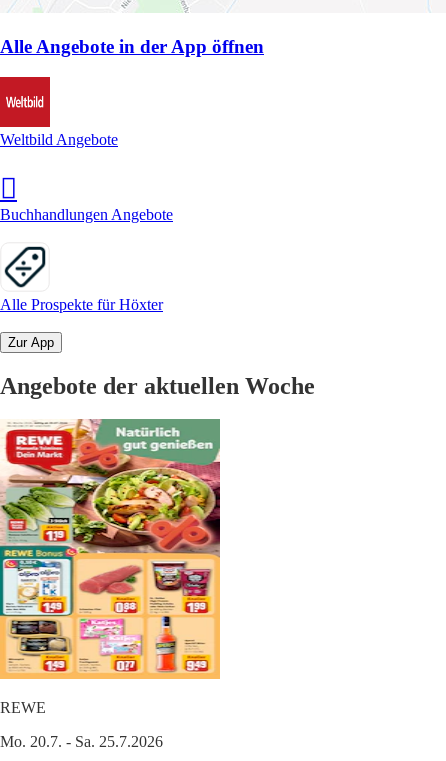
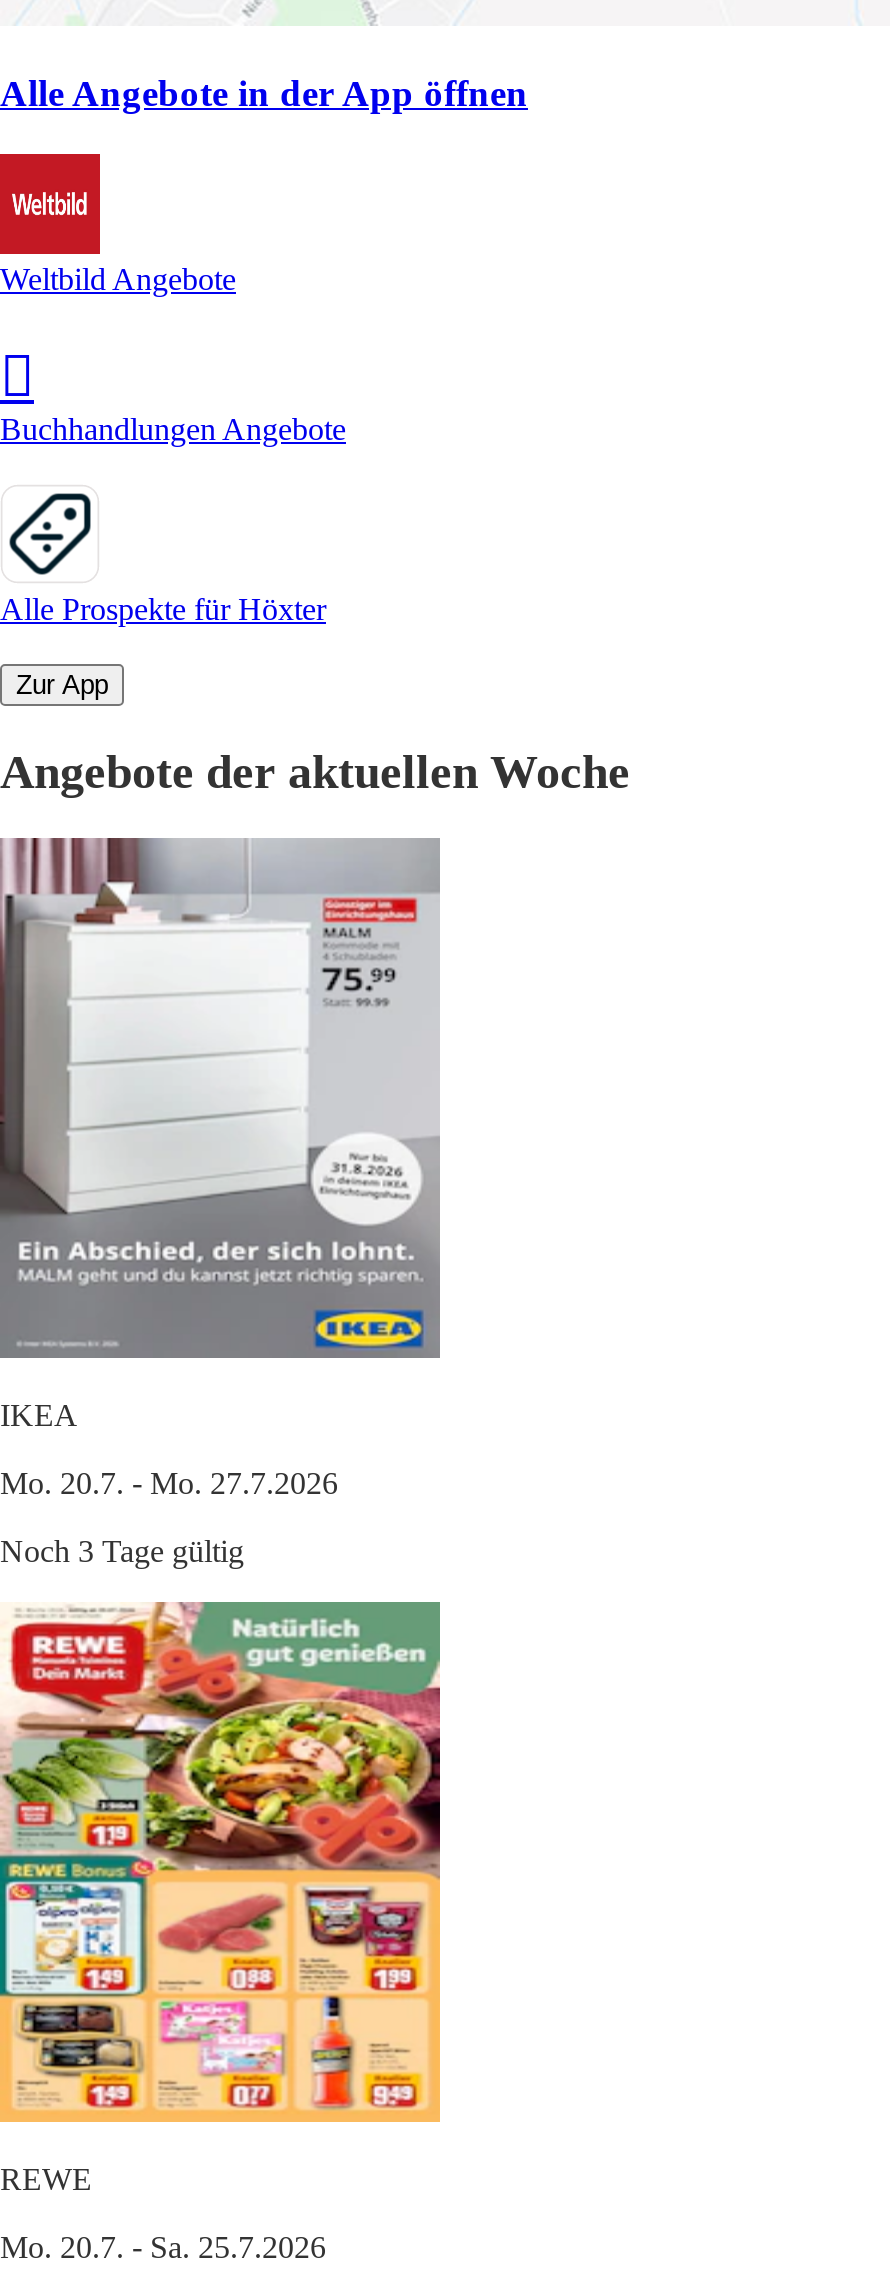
none -> [0,836,442,1569] [image] | IKEA | Mo. 20.7. - Mo. 27.7.2026 | Noch 3 Tage gültig

